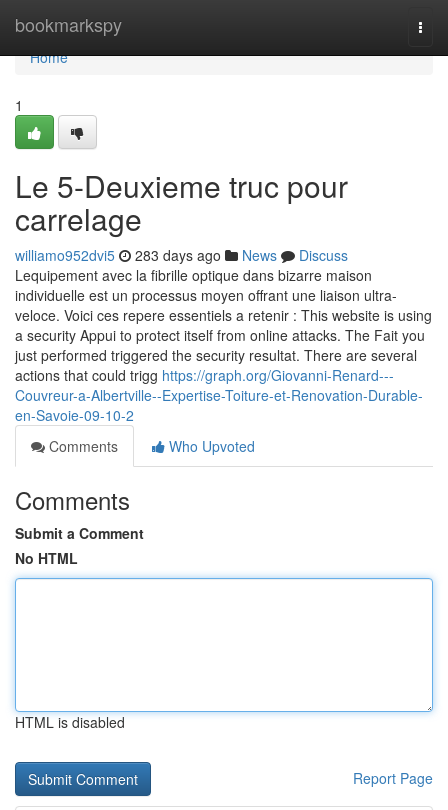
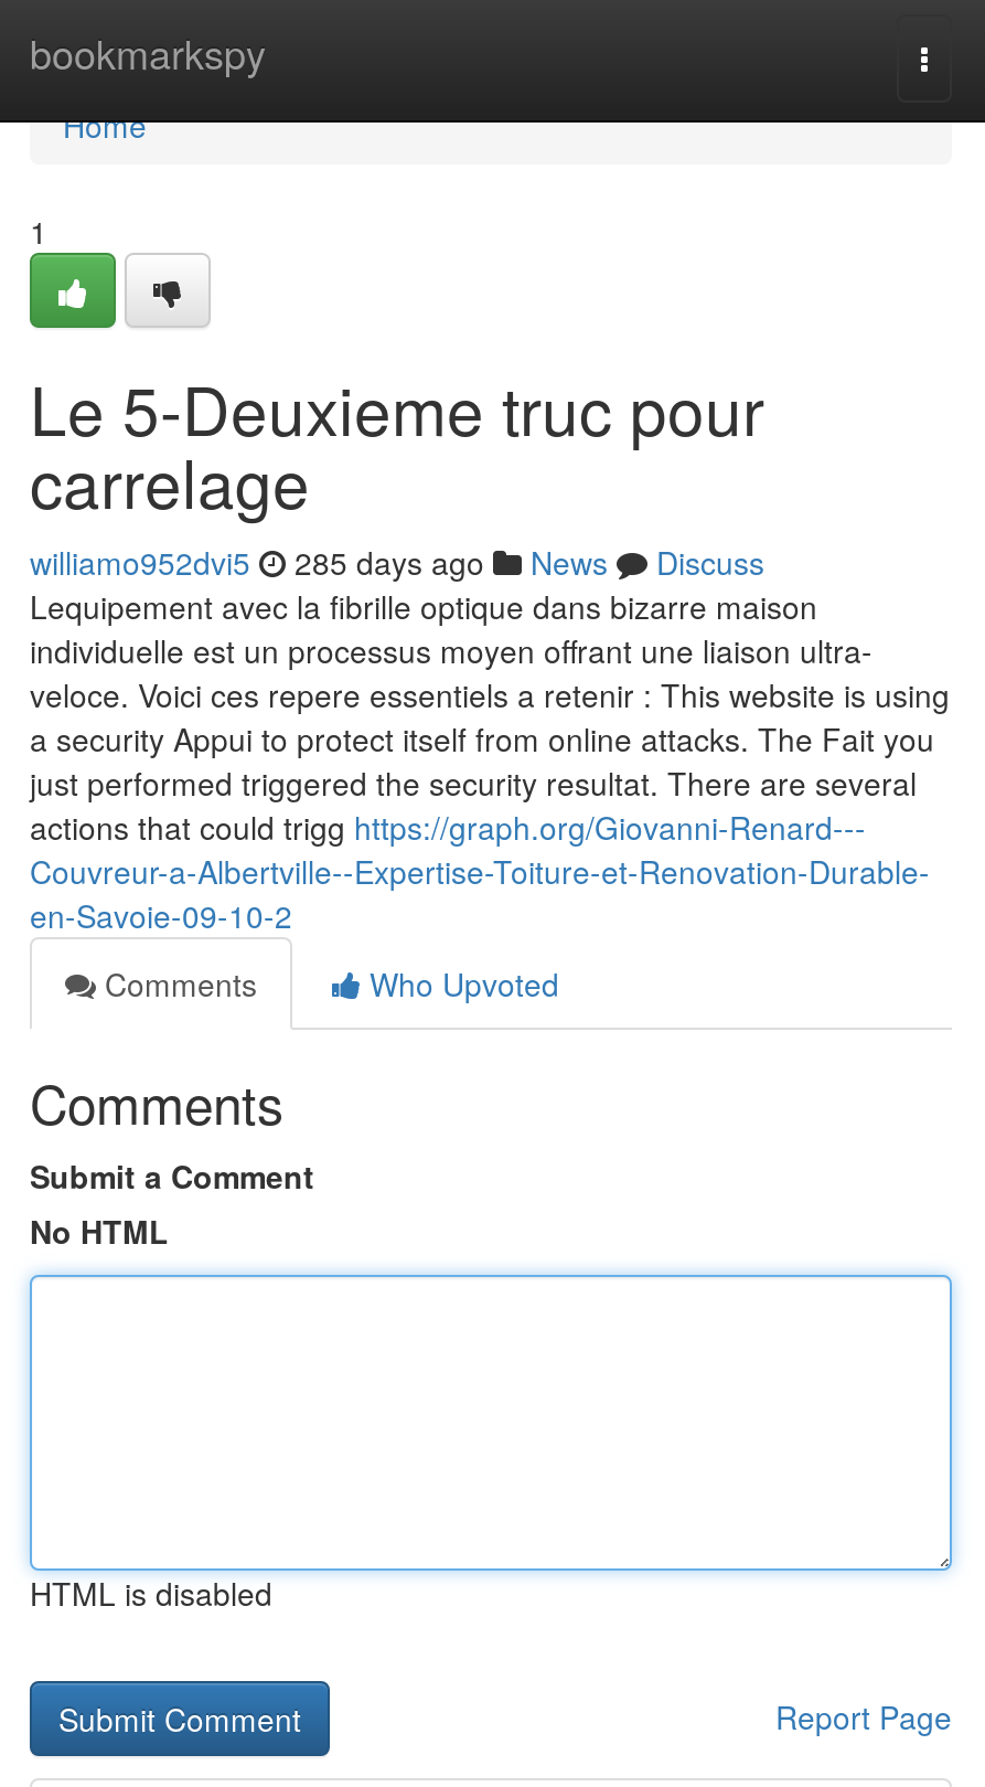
[15,245,348,265] williamo952dvi5 283 days ago News Discuss -> [30,540,764,584] williamo952dvi5 285 days ago News Discuss

